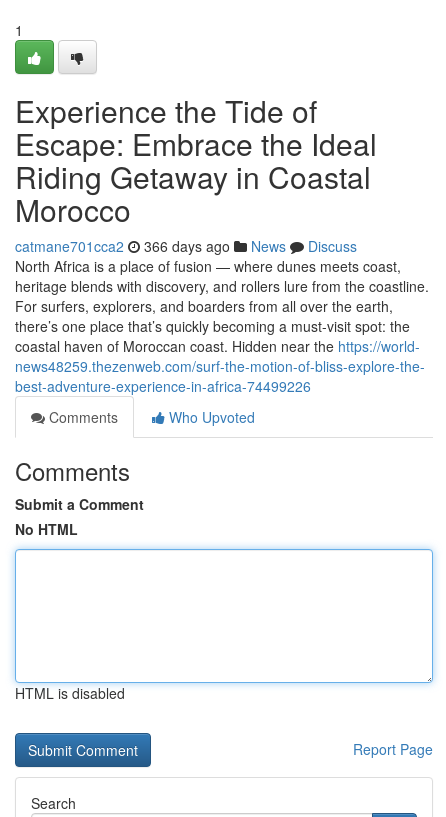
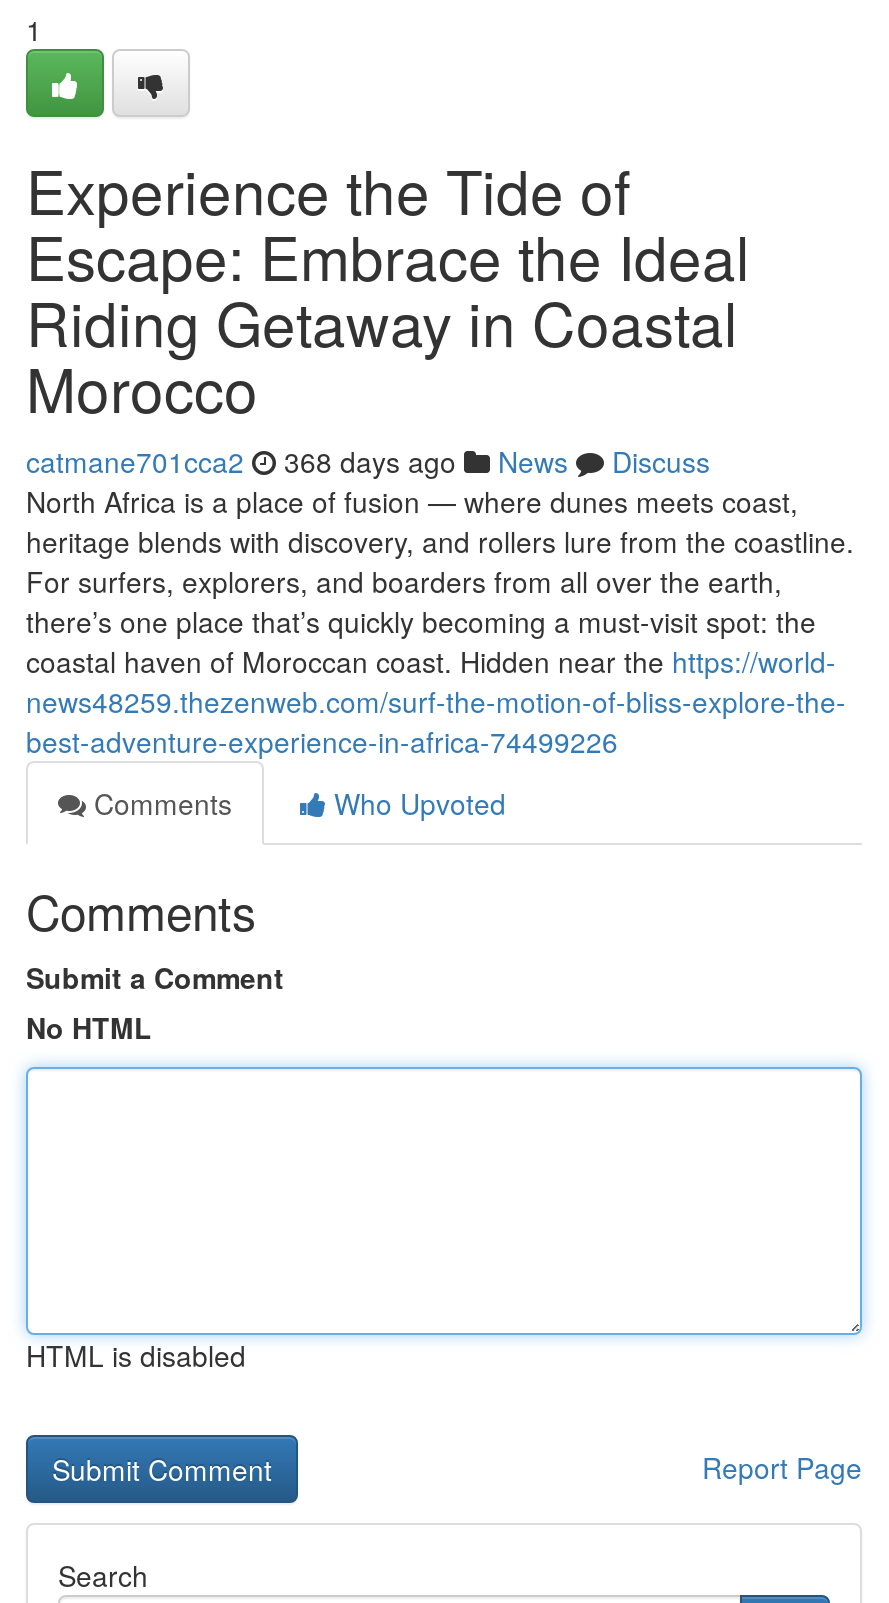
[15,236,357,256] catmane701cca2 366 days ago News Discuss -> [26,441,710,481] catmane701cca2 368 days ago News Discuss

